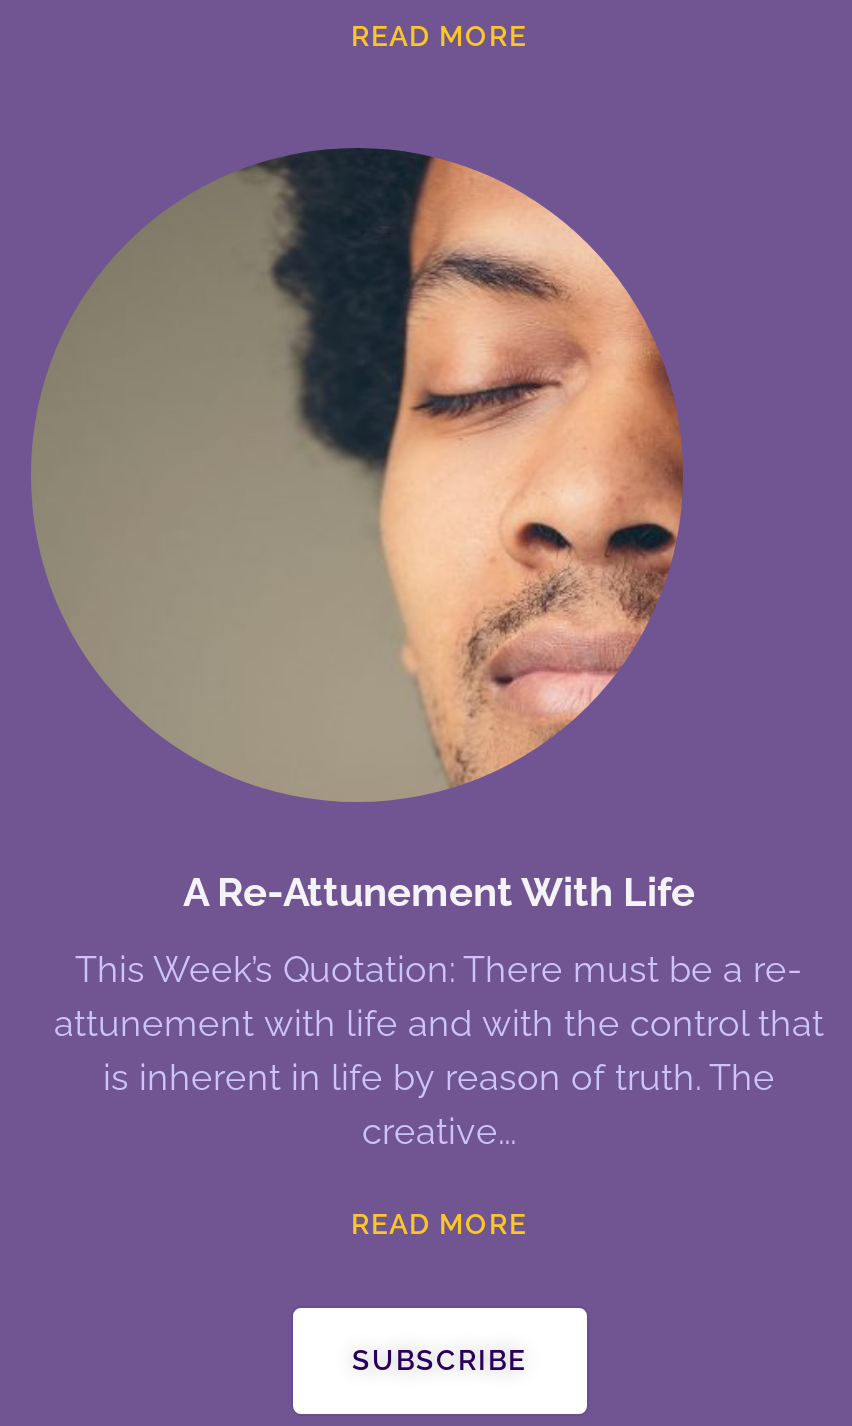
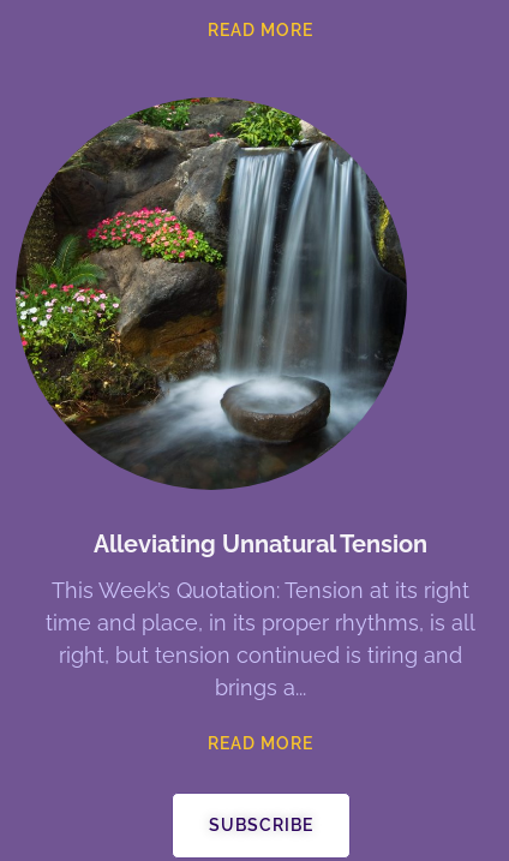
[31,146,695,916] [image] | A Re-Attunement With Life -> [16,97,427,558] [image] | Alleviating Unnatural Tension
[54,948,824,1152] This Week’s Quotation: There must be a re- | attunement with life and with the control that | is inherent in life by reason of truth. The | creative -> [46,577,475,700] This Week’s Quotation: Tension at its right | time and place, in its proper rhythms, is all | right, but tension continued is tiring and | brings a

